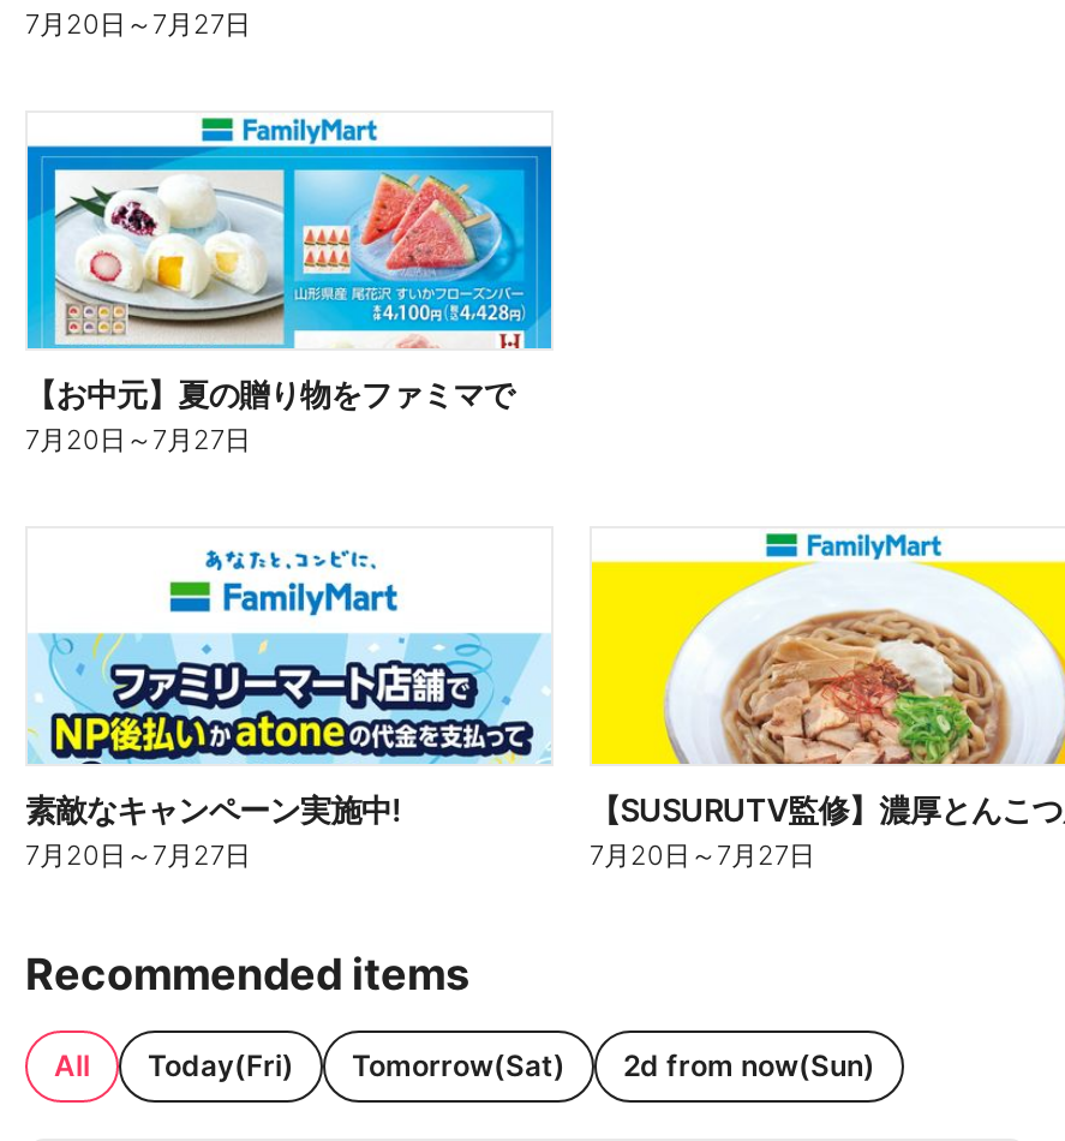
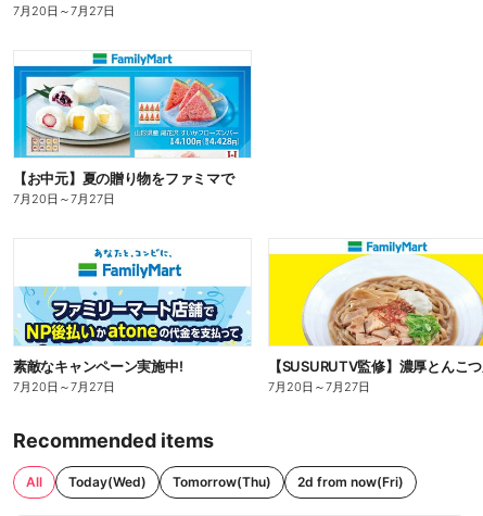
[148,1046,875,1082] Today(Fri) | Tomorrow(Sat) | 2d from now(Sun) -> [68,473,404,489] Today(Wed) | Tomorrow(Thu) | 2d from now(Fri)

